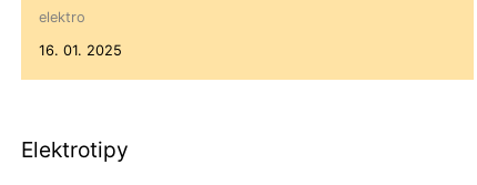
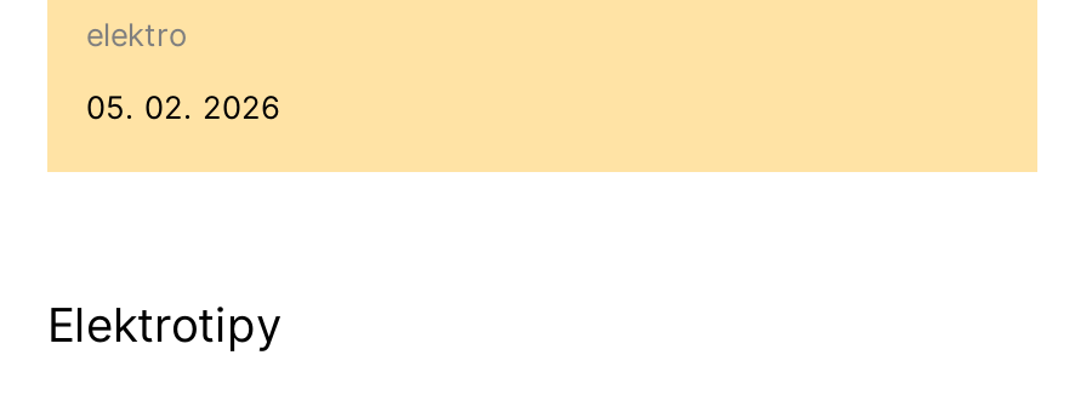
[39,42,122,59] 16. 01. 2025 -> [86,90,280,126] 05. 02. 2026

